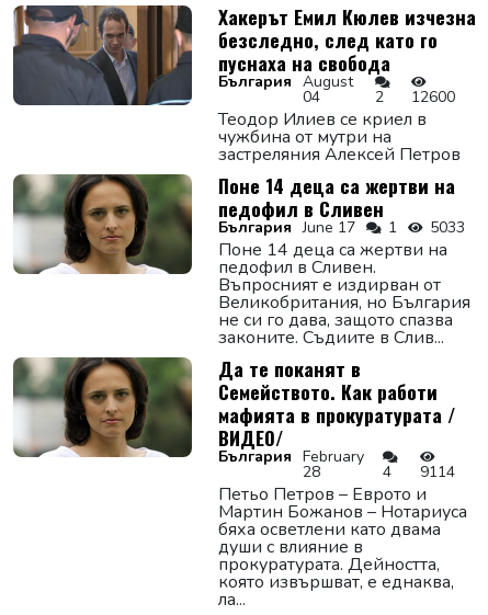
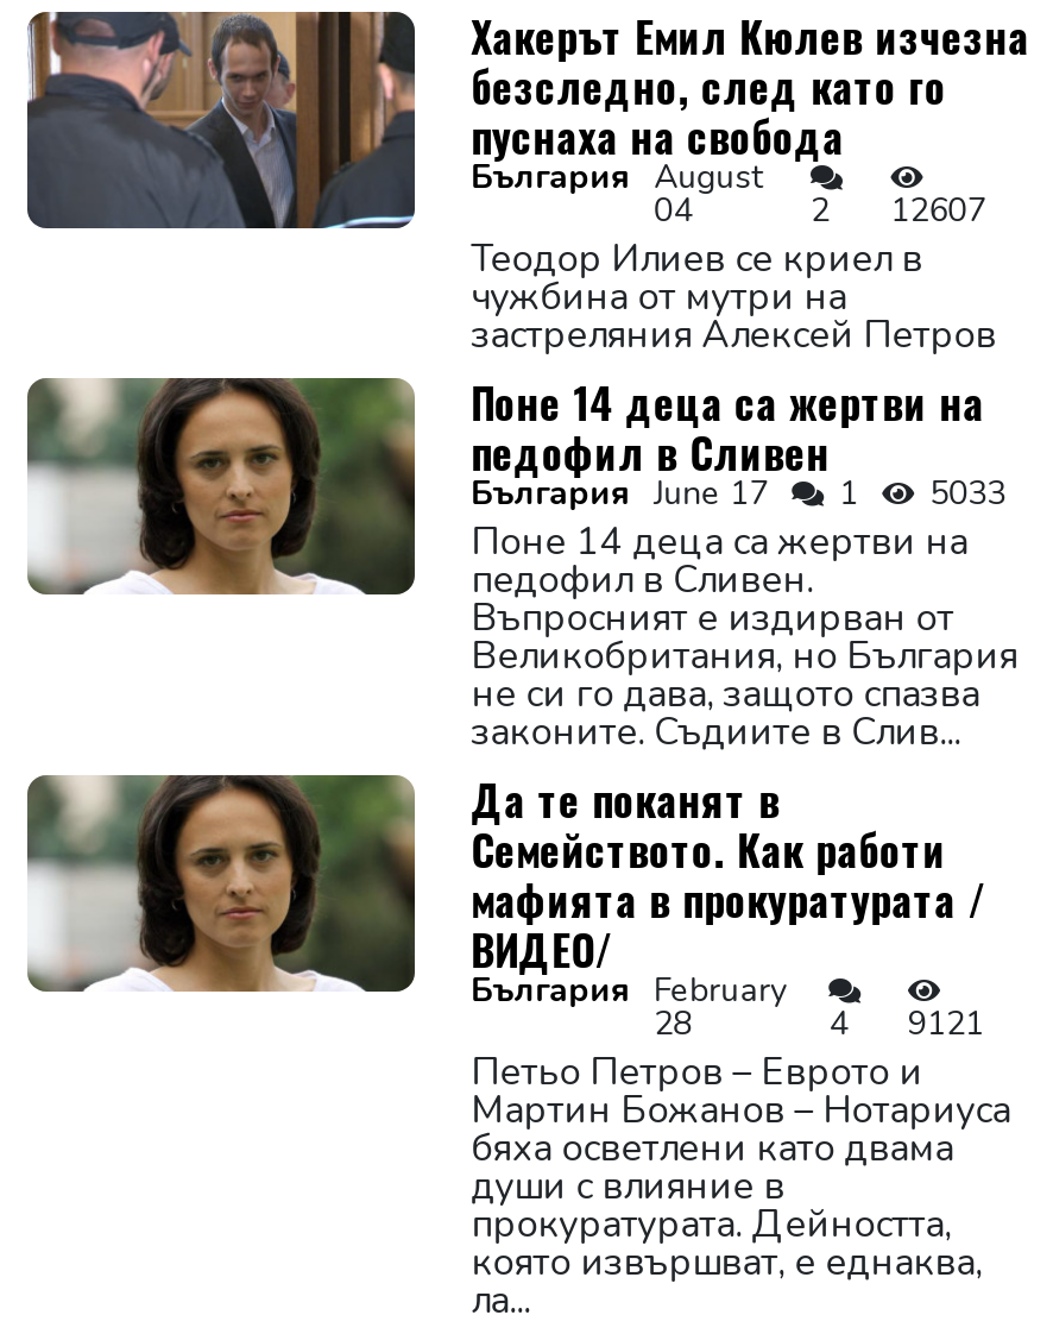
[374,87,455,107] 2 12600 -> [811,188,986,233] 2 12607
[383,462,455,482] 4 9114 -> [829,1001,984,1046] 4 9121

